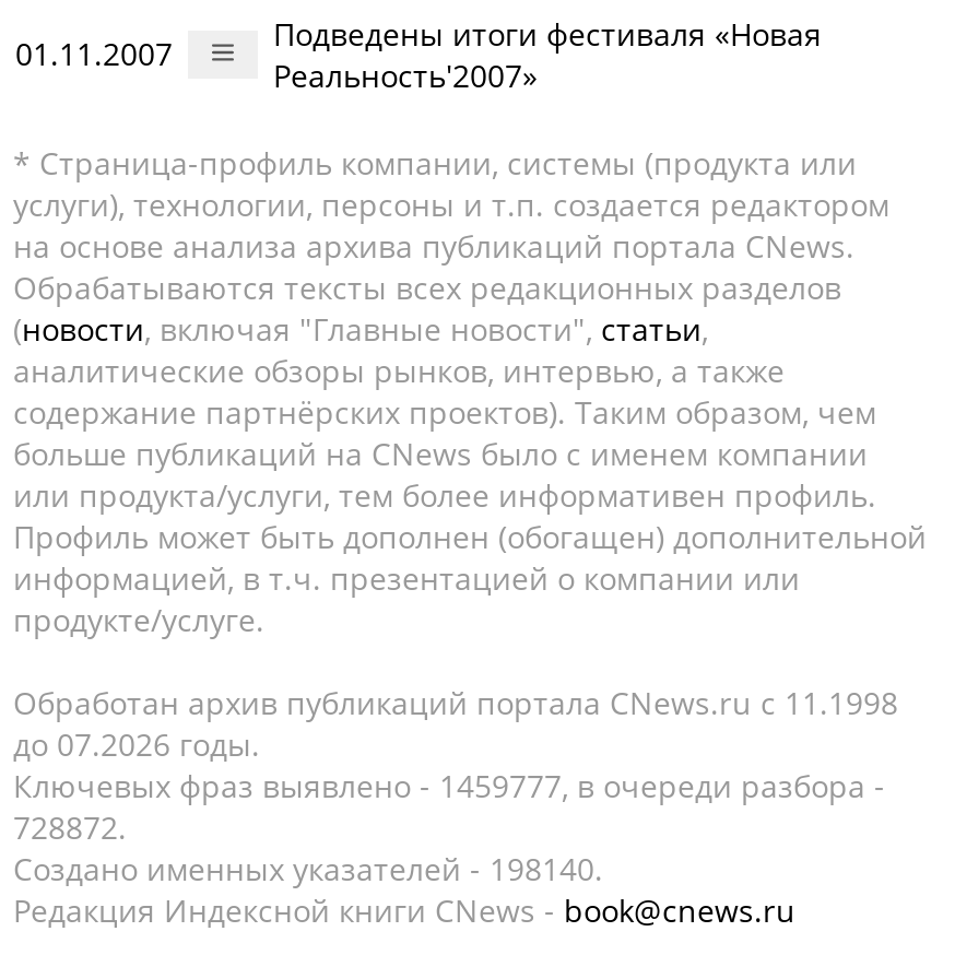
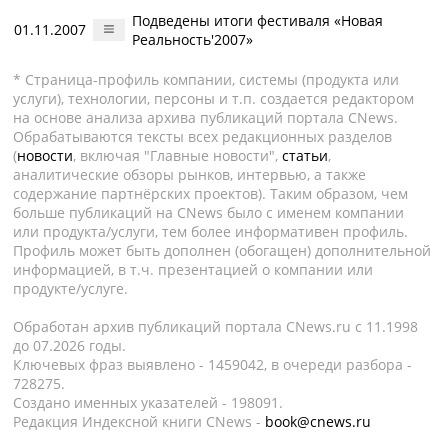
[13,765,885,806] Ключевых фраз выявлено - 1459777, в очереди разбора - -> [13,355,412,374] Ключевых фраз выявлено - 1459042, в очереди разбора -
[13,806,127,848] 728872. -> [13,374,65,393] 728275.
[13,848,603,889] Создано именных указателей - 198140. -> [13,393,283,412] Создано именных указателей - 198091.

